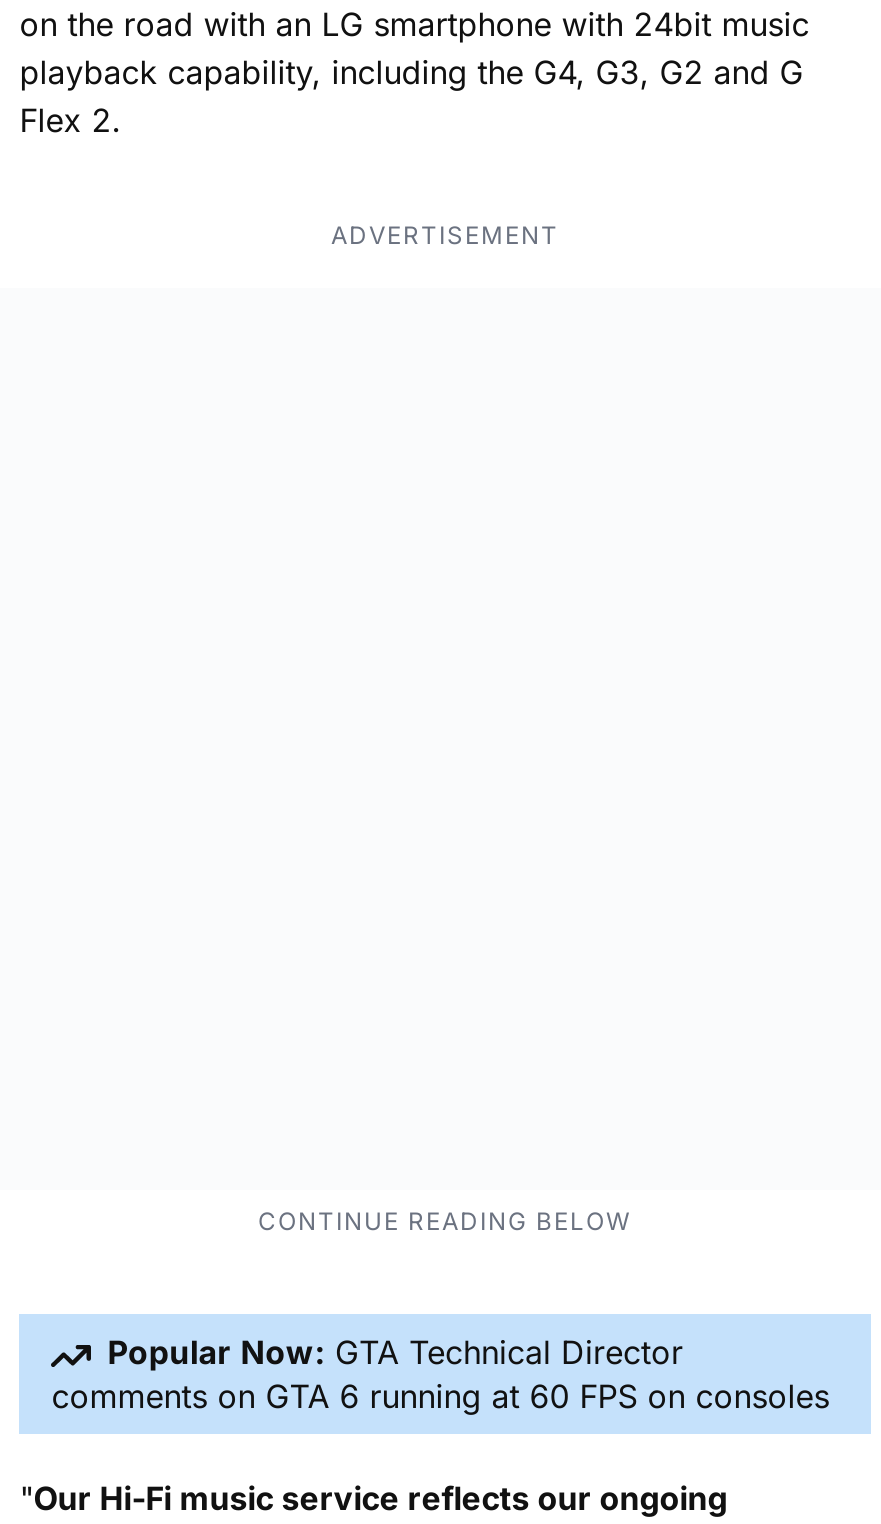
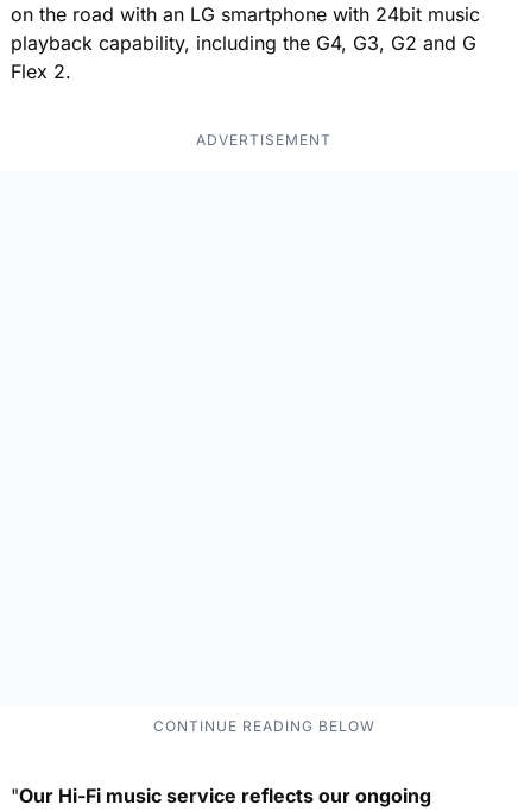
[51,1332,829,1415] Popular Now: GTA Technical Director | comments on GTA 6 running at 60 FPS on consoles -> none

